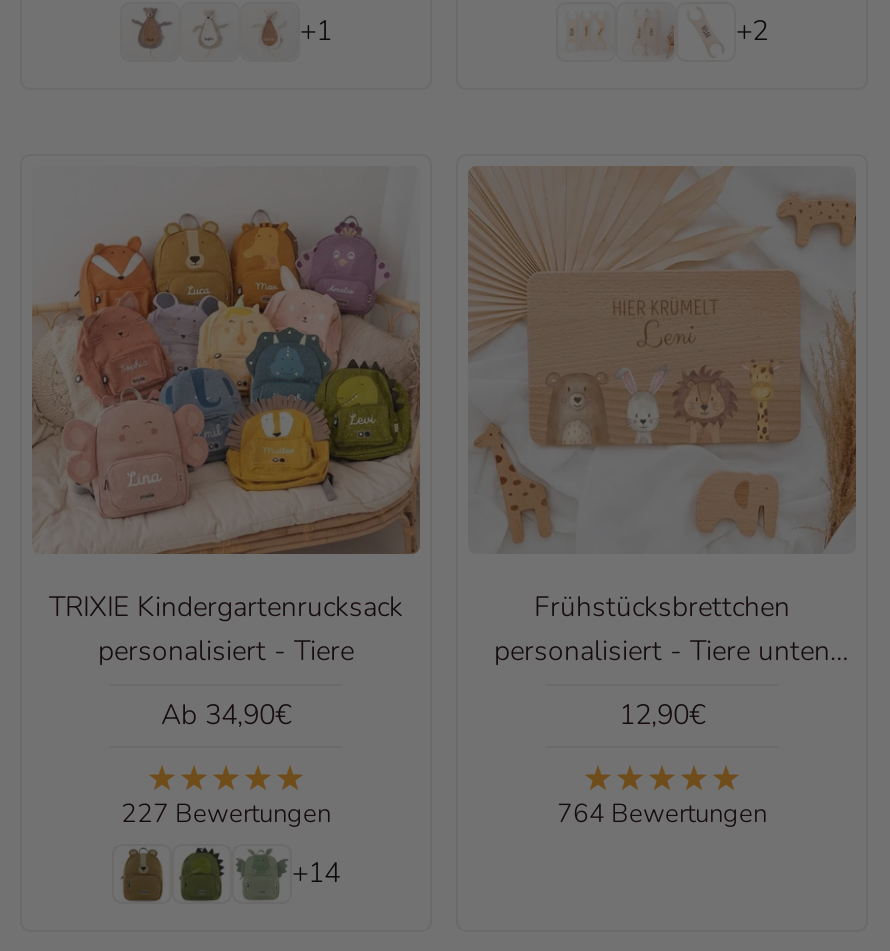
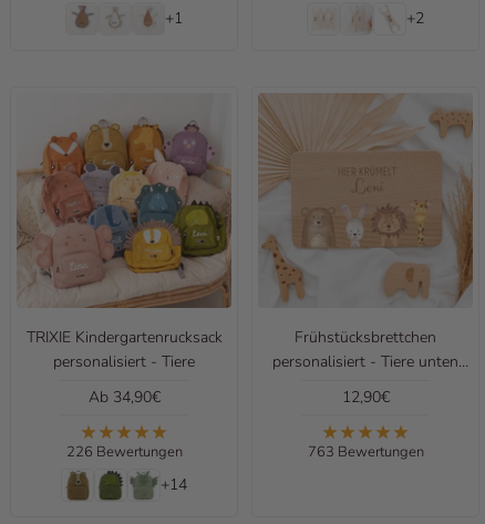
[121,796,331,832] 227 Bewertungen -> [66,442,182,462] 226 Bewertungen
[557,796,767,832] 764 Bewertungen -> [307,442,424,462] 763 Bewertungen

